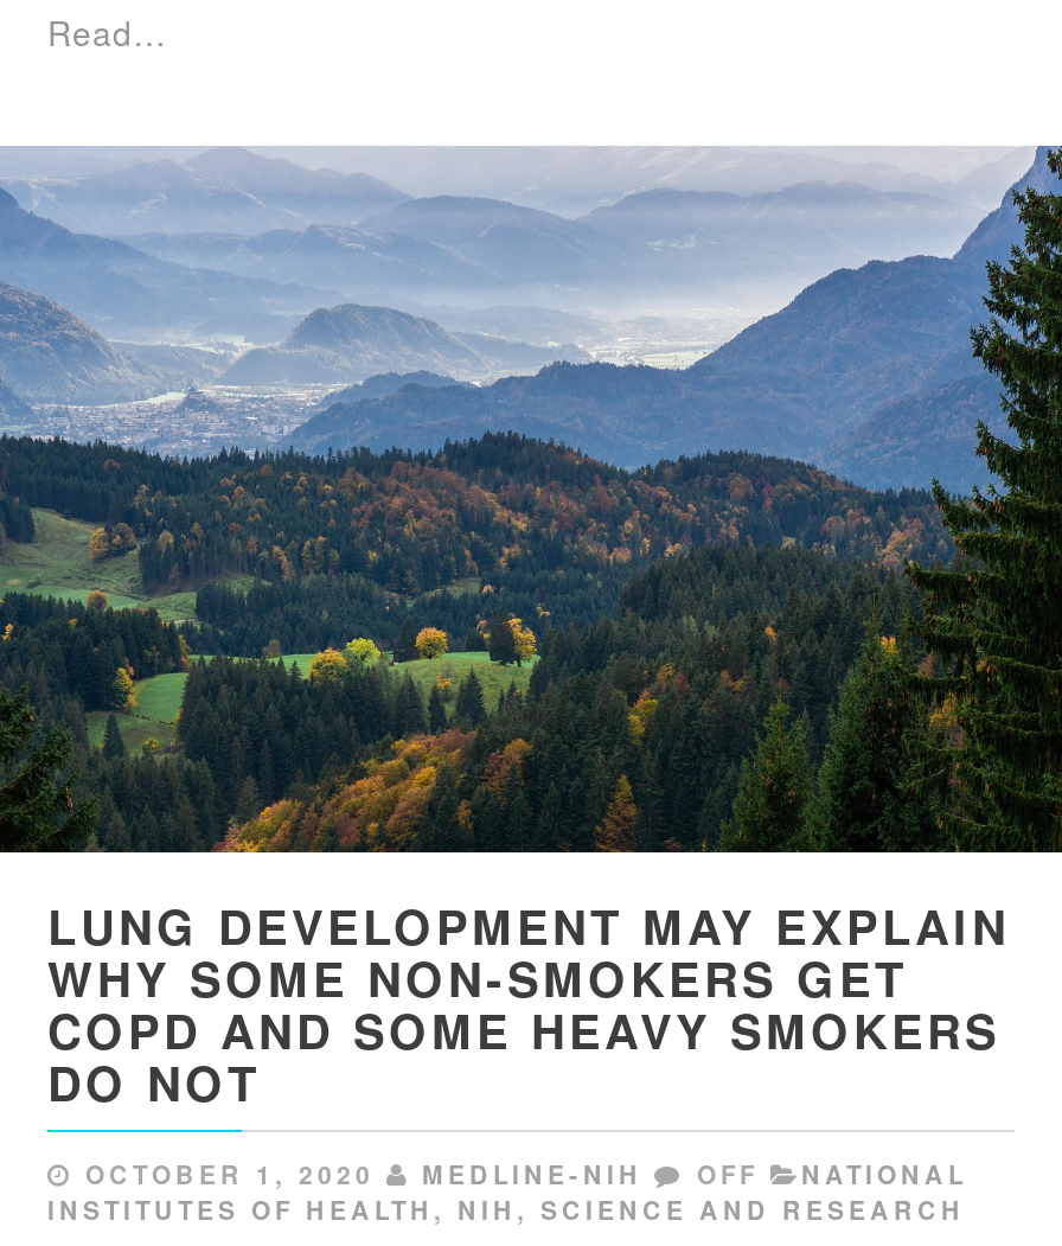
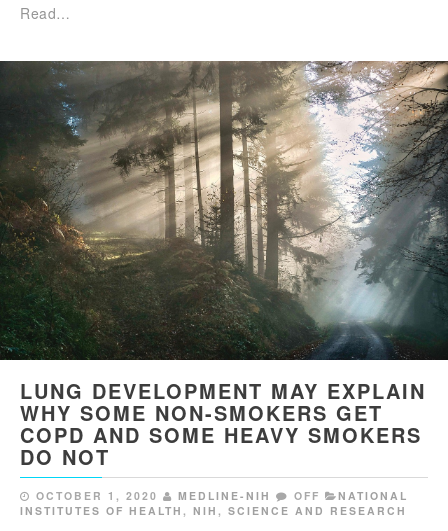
[7,145,1055,856] [image] -> [3,60,445,361] [image]

